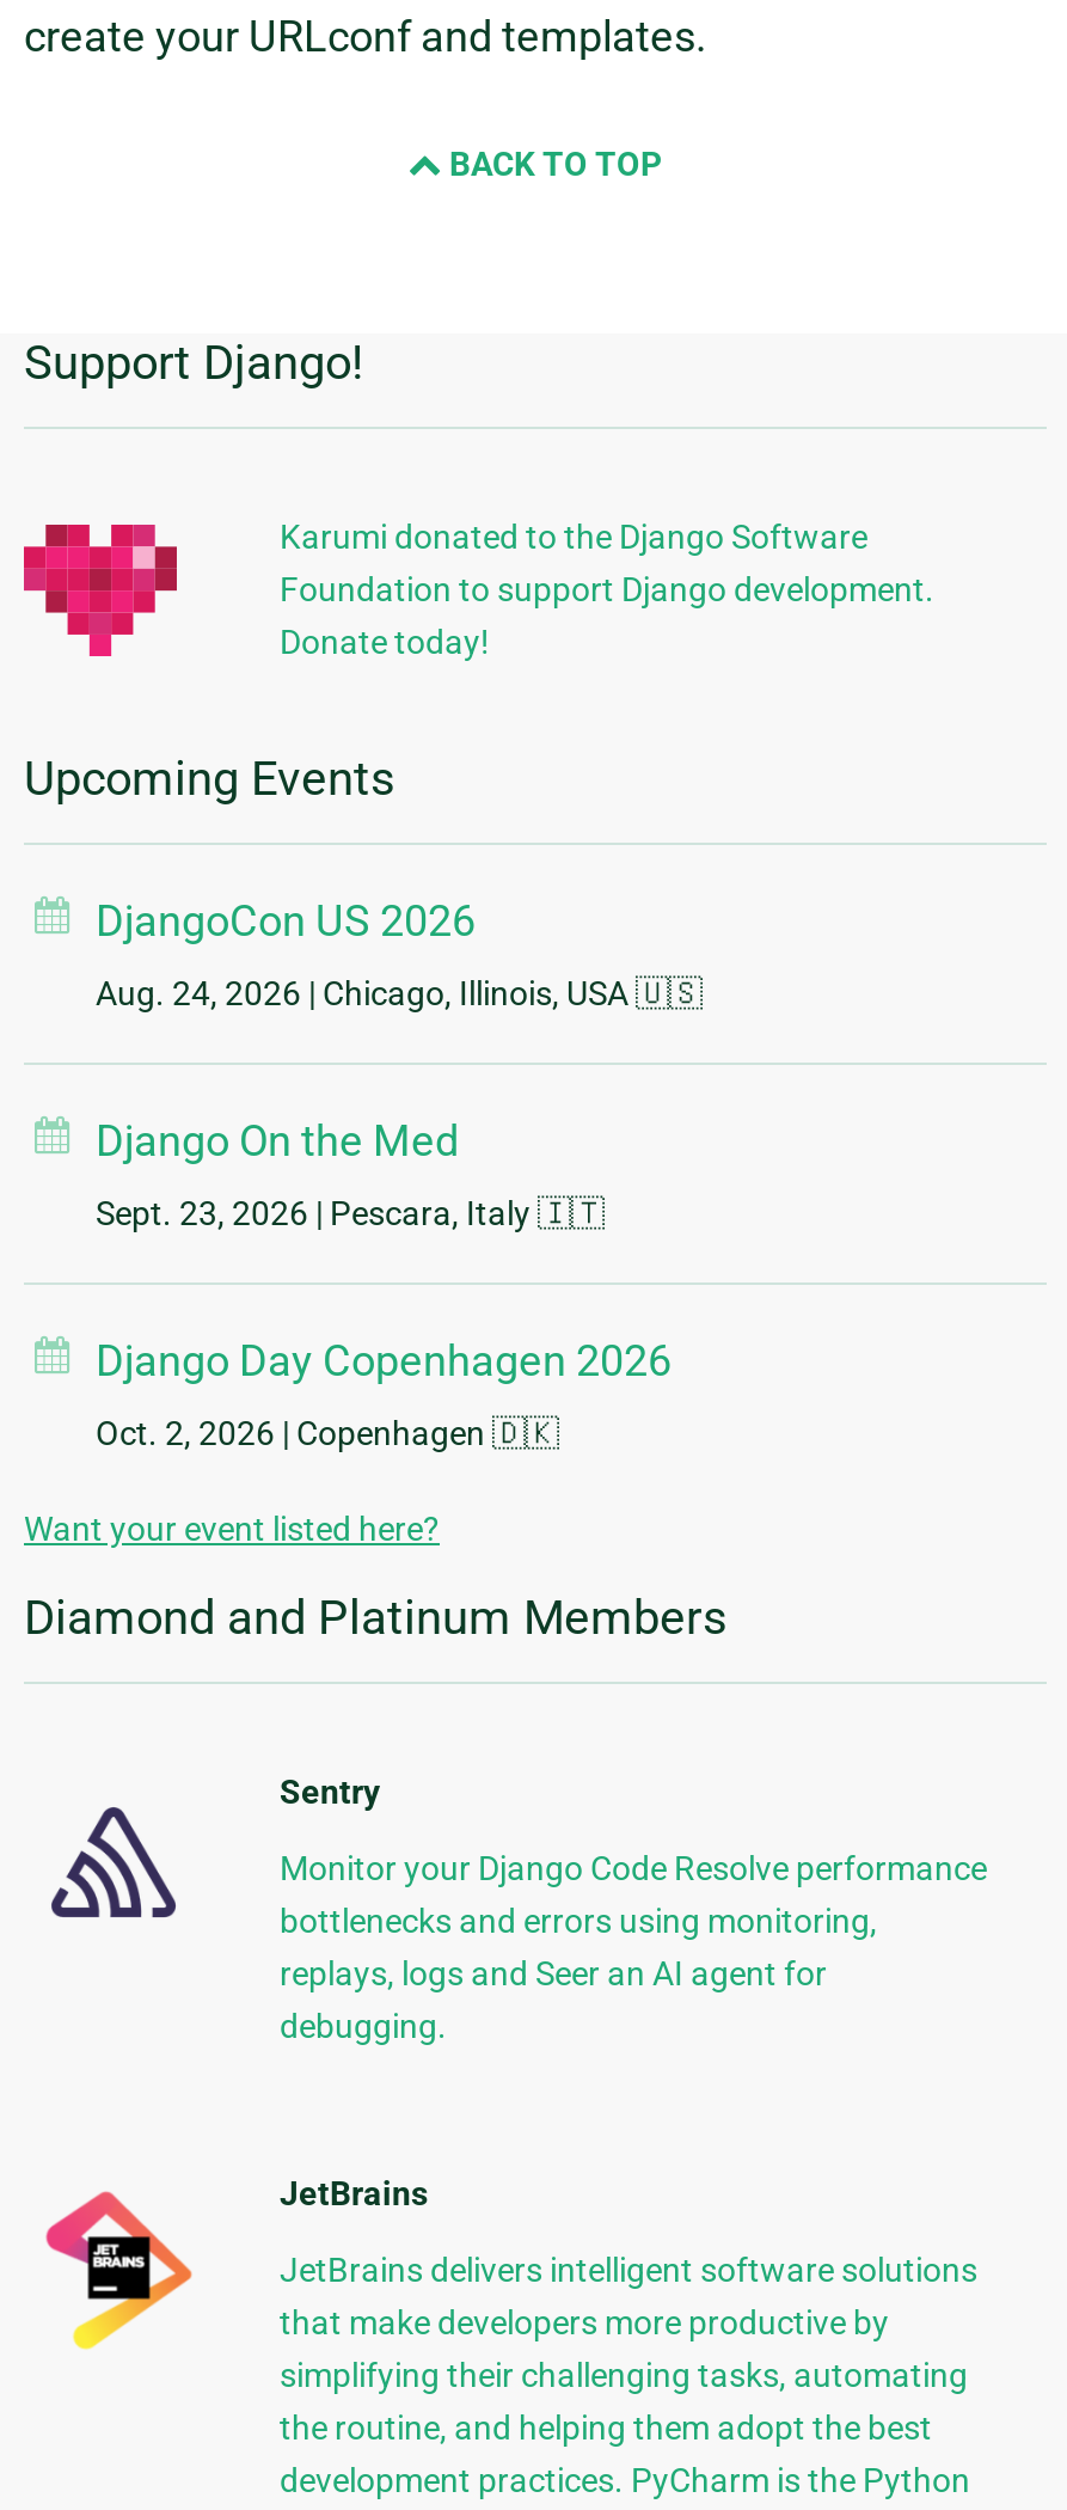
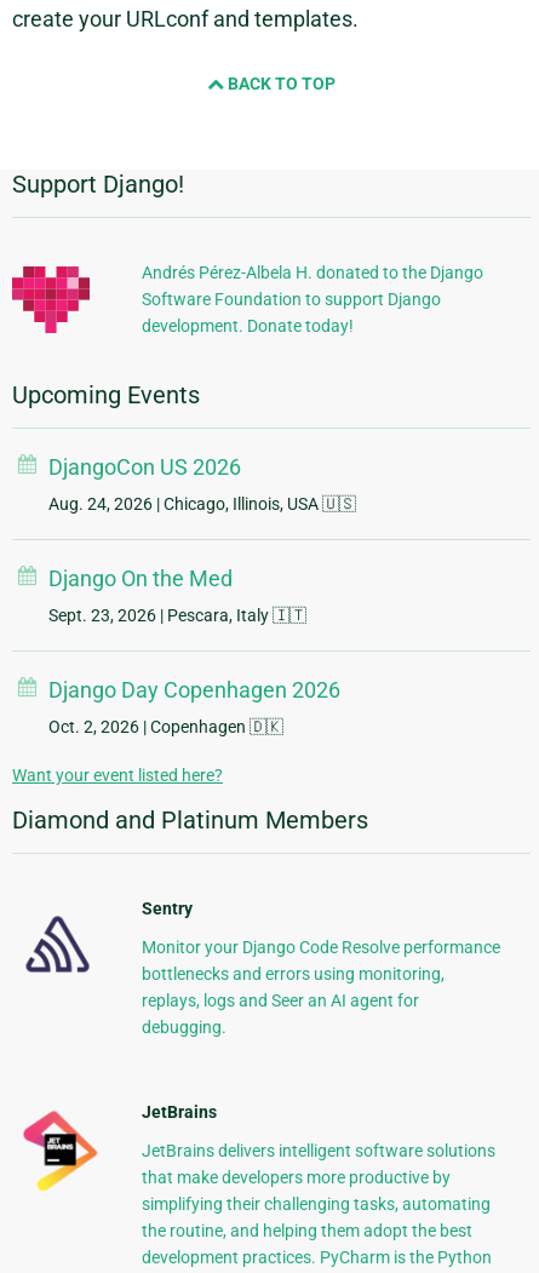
[280,518,934,661] Karumi donated to the Django Software | Foundation to support Django development. | Donate today! -> [142,263,483,336] Andrés Pérez-Albela H. donated to the Django | Software Foundation to support Django | development. Donate today!

